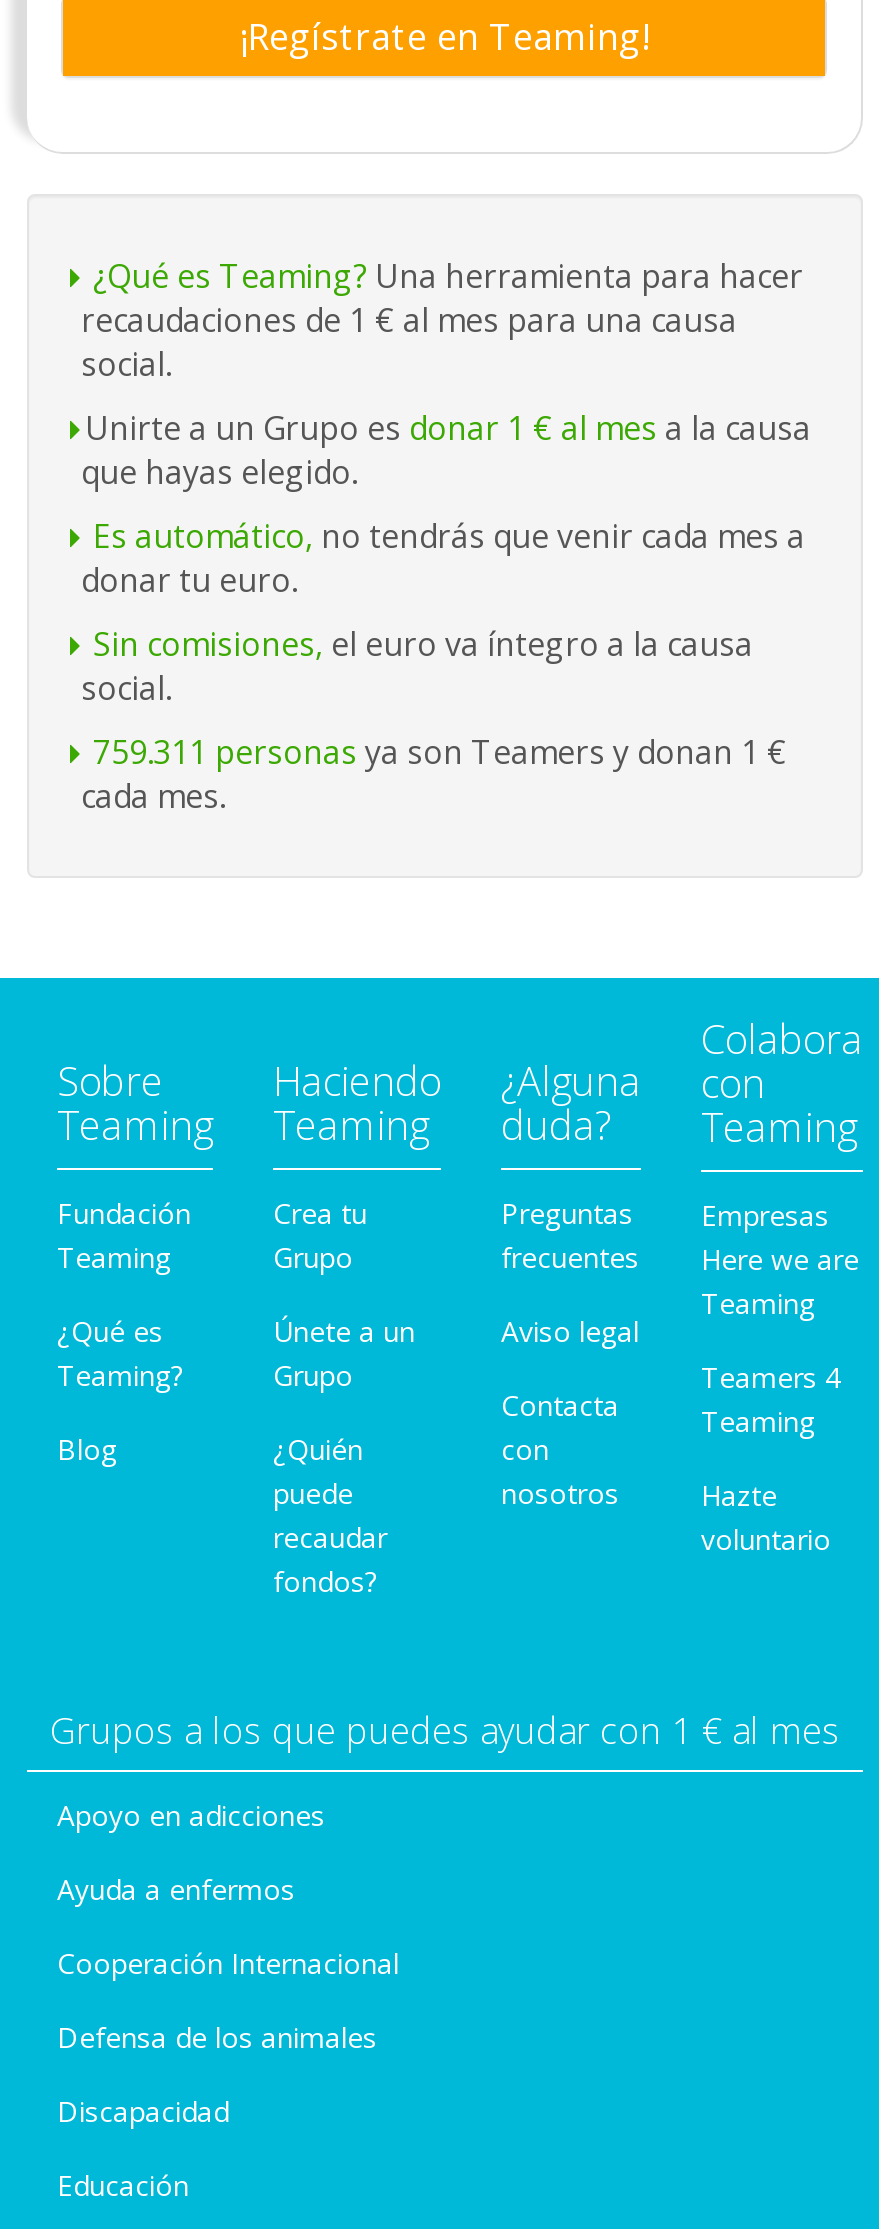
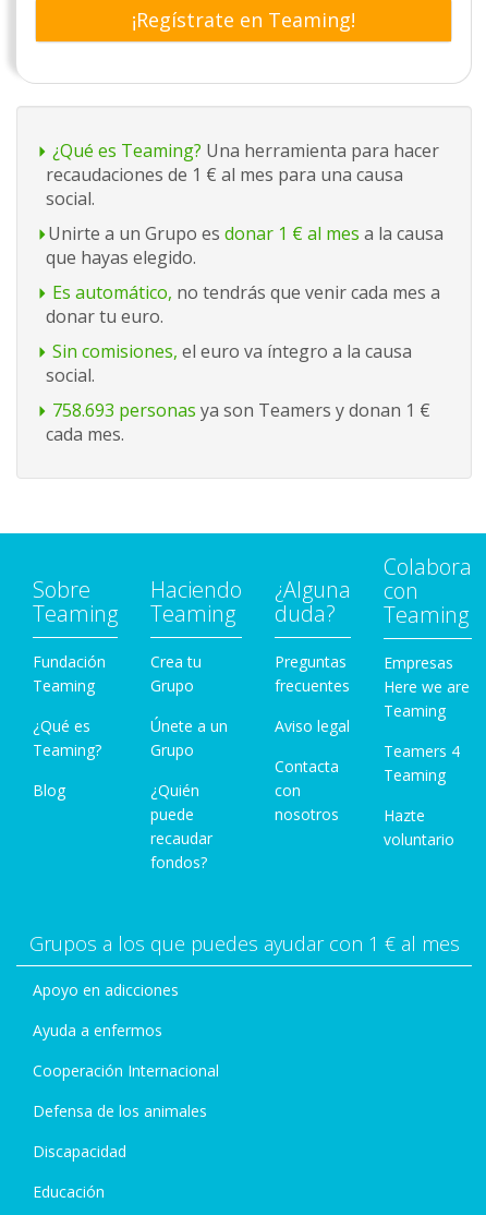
[85,730,787,774] 759.311 personas ya son Teamers y donan 1 € -> [48,398,430,422] 758.693 personas ya son Teamers y donan 1 €

